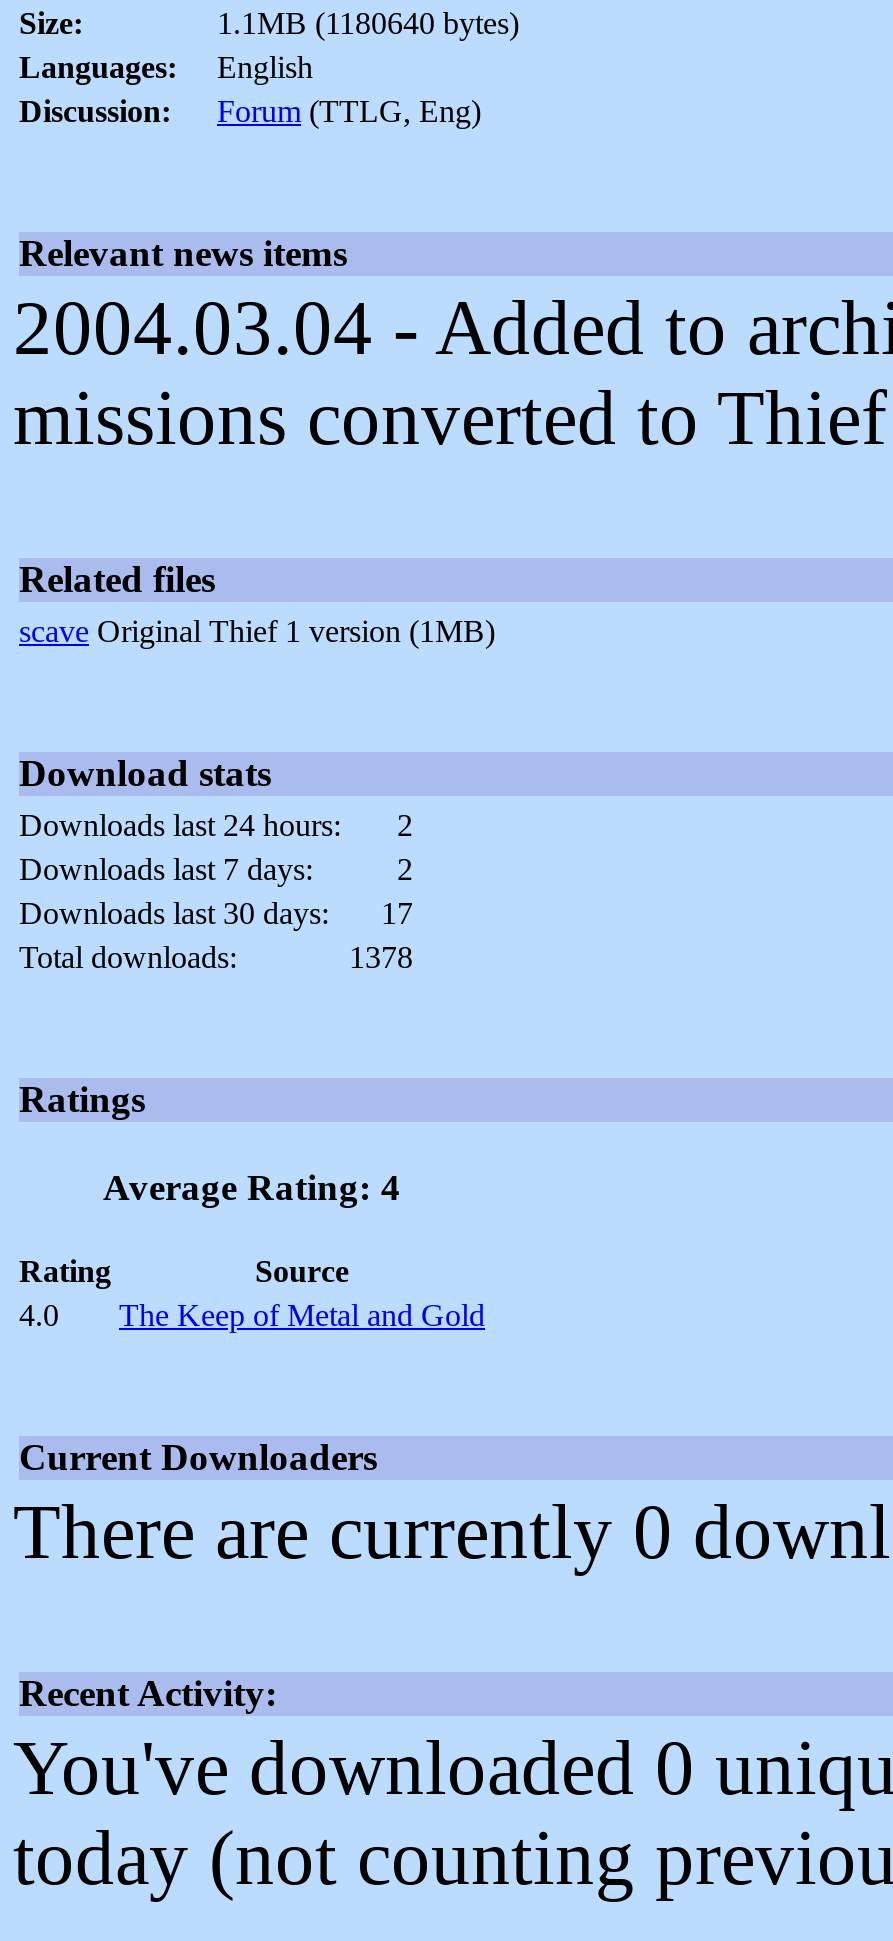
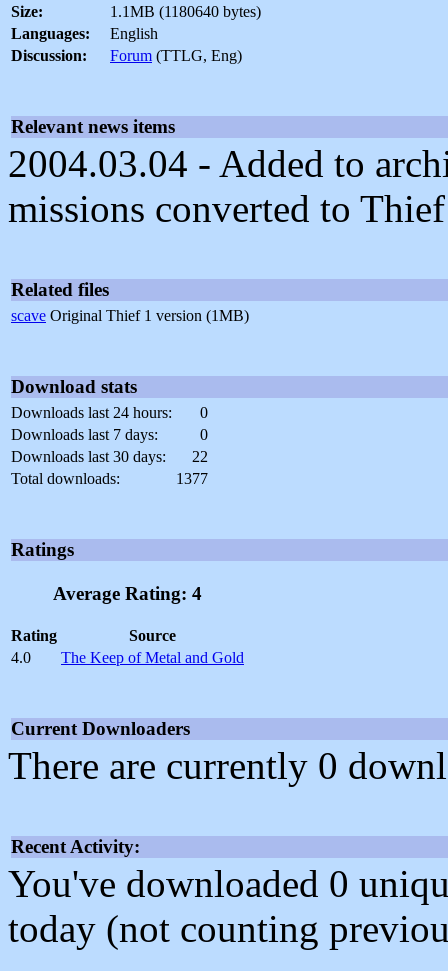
[19,809,413,843] Downloads last 24 hours: 2 -> [11,404,208,421] Downloads last 24 hours: 0
[397,853,413,887] 2 -> [200,426,208,443] 0
[19,897,413,931] Downloads last 30 days: 17 -> [11,448,208,465] Downloads last 30 days: 22
[349,941,413,975] 1378 -> [176,470,208,487] 1377

